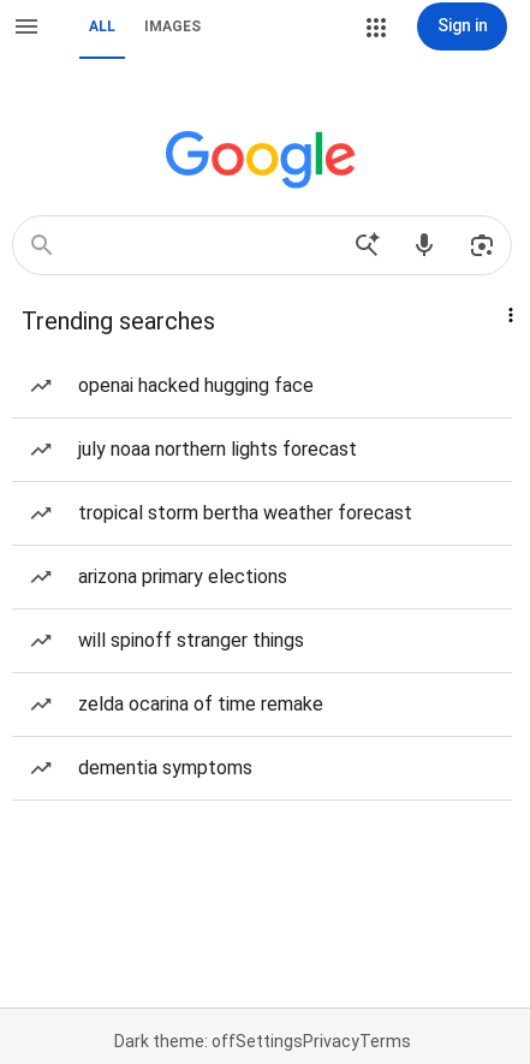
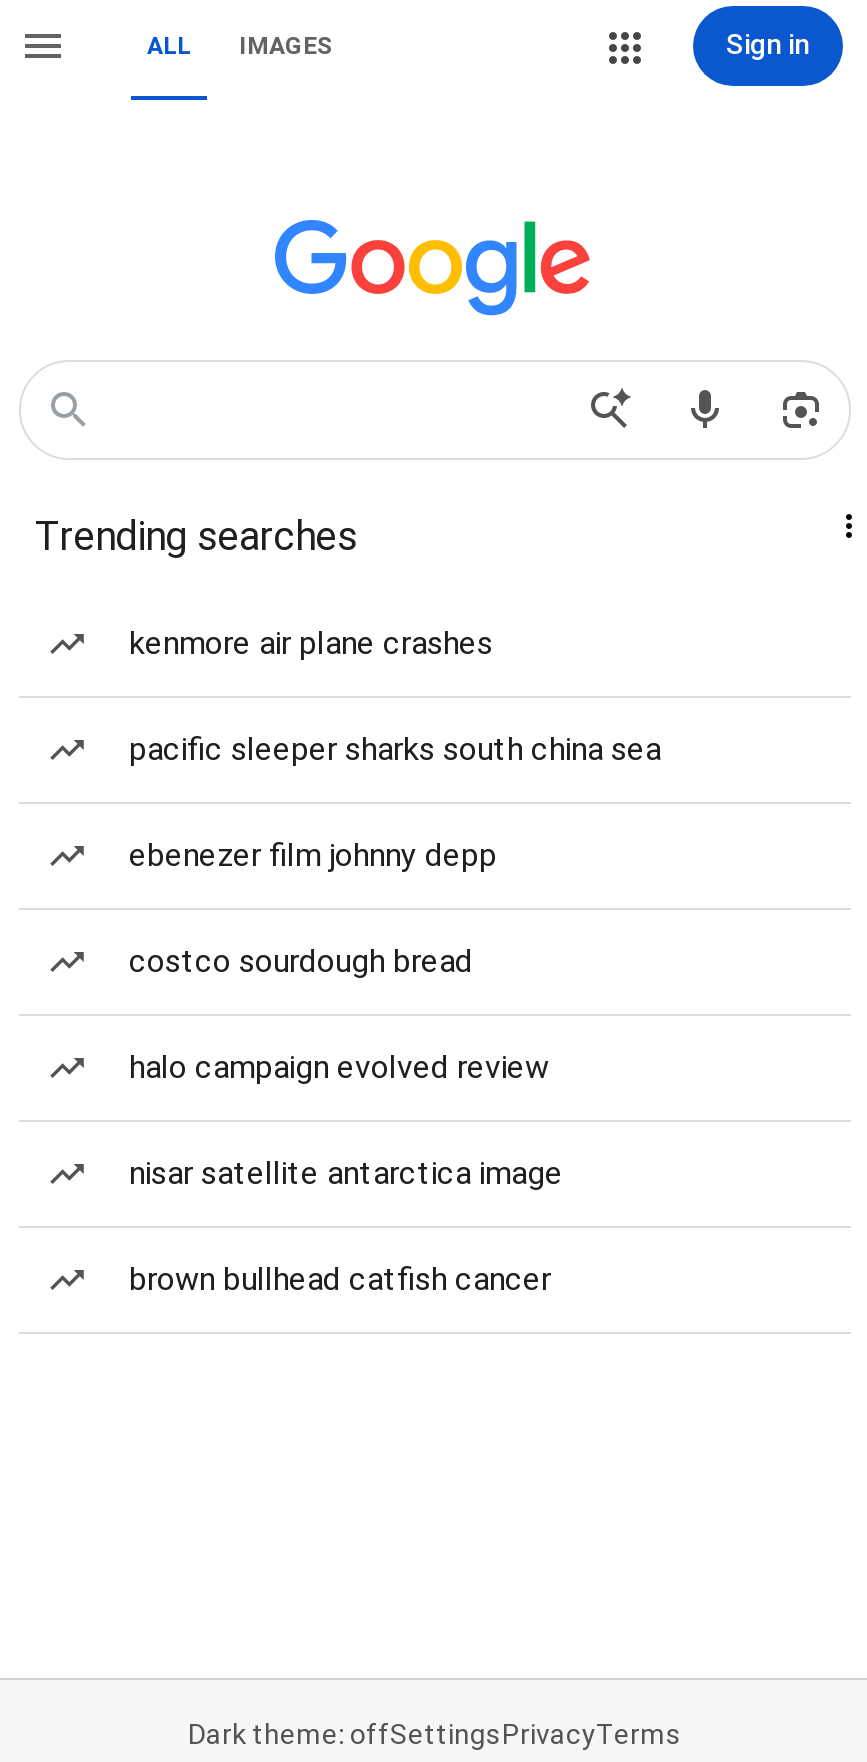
[78,374,314,397] openai hacked hugging face -> [129,624,493,662] kenmore air plane crashes
[78,438,357,460] july noaa northern lights forecast -> [129,730,661,768] pacific sleeper sharks south china sea
[78,501,412,524] tropical storm bertha weather forecast -> [129,836,497,874] ebenezer film johnny depp
[78,565,287,588] arizona primary elections -> [129,942,473,980] costco sourdough bread
[78,629,304,652] will spinoff stranger things -> [129,1048,549,1086] halo campaign evolved review
[78,693,323,715] zelda ocarina of time remake -> [129,1154,563,1192] nisar satellite antarctica image
[78,756,252,779] dementia symptoms -> [129,1260,551,1298] brown bullhead catfish cancer

